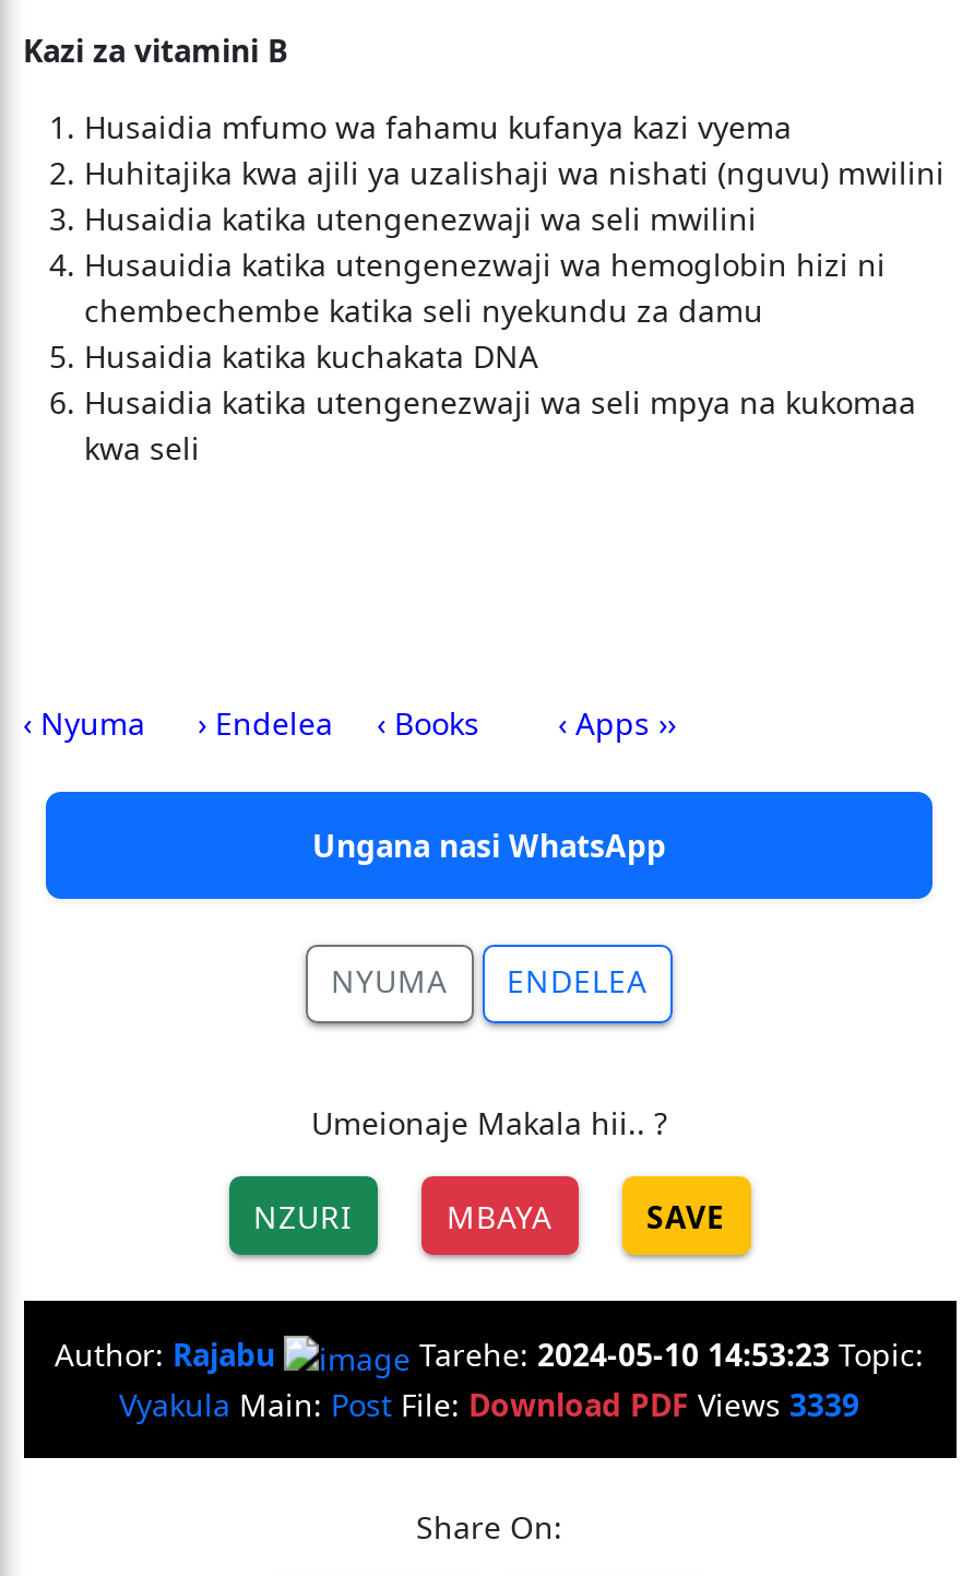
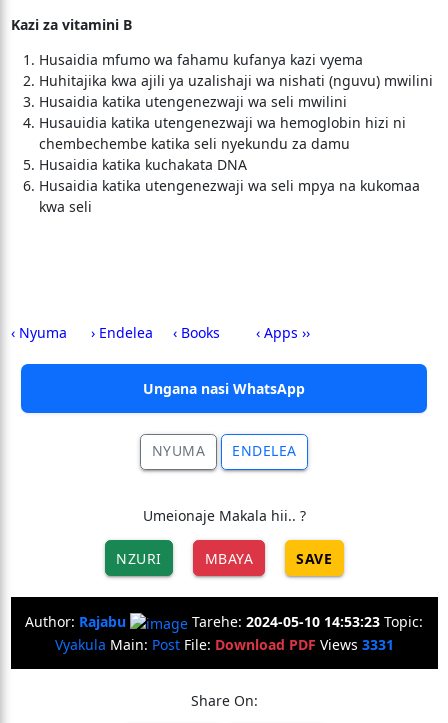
[119,1383,859,1425] Vyakula Main: Post File: Download PDF Views 3339 -> [54,635,393,654] Vyakula Main: Post File: Download PDF Views 3331

